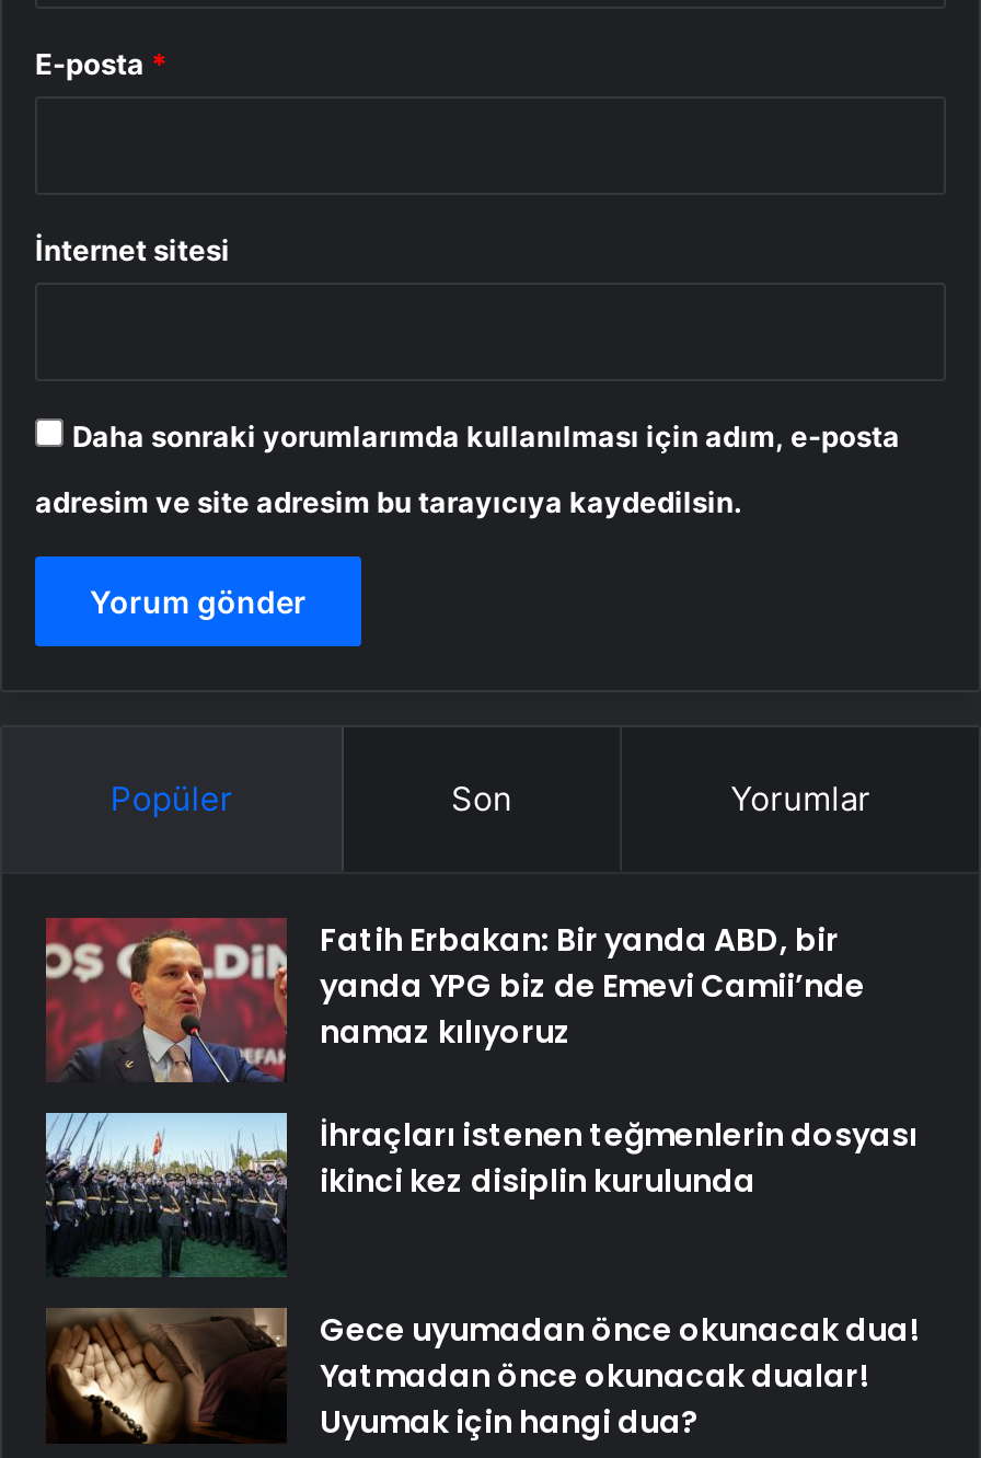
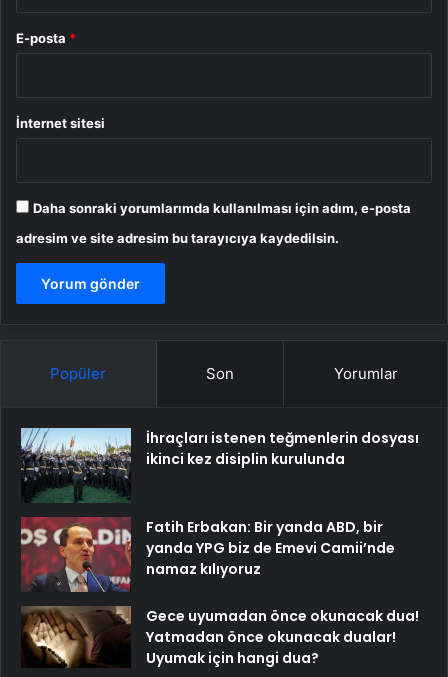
moved [42,916,865,1087] -> [19,516,395,594]: [image] | Fatih Erbakan: Bir yanda ABD, bir | yanda YPG biz de Emevi Camii’nde | namaz kılıyoruz
moved [44,1111,917,1277] -> [20,427,419,503]: [image] | İhraçları istenen teğmenlerin dosyası | ikinci kez disiplin kurulunda

